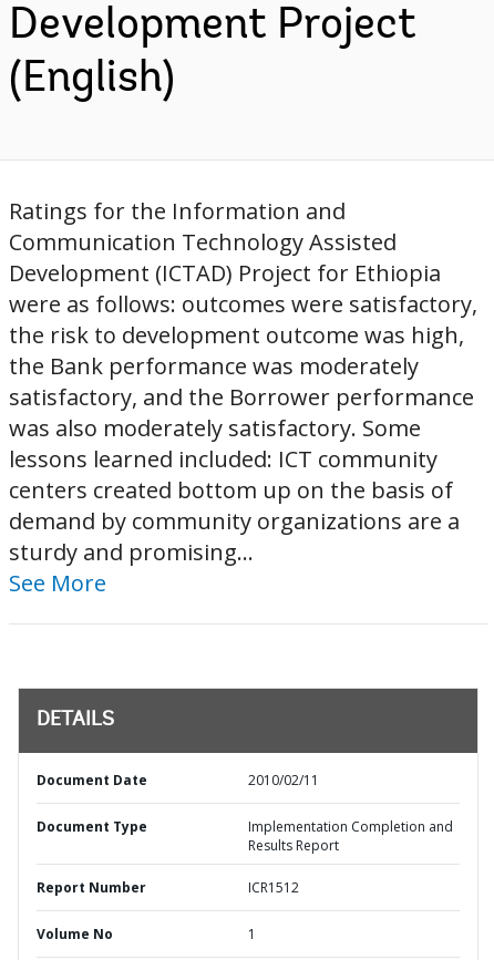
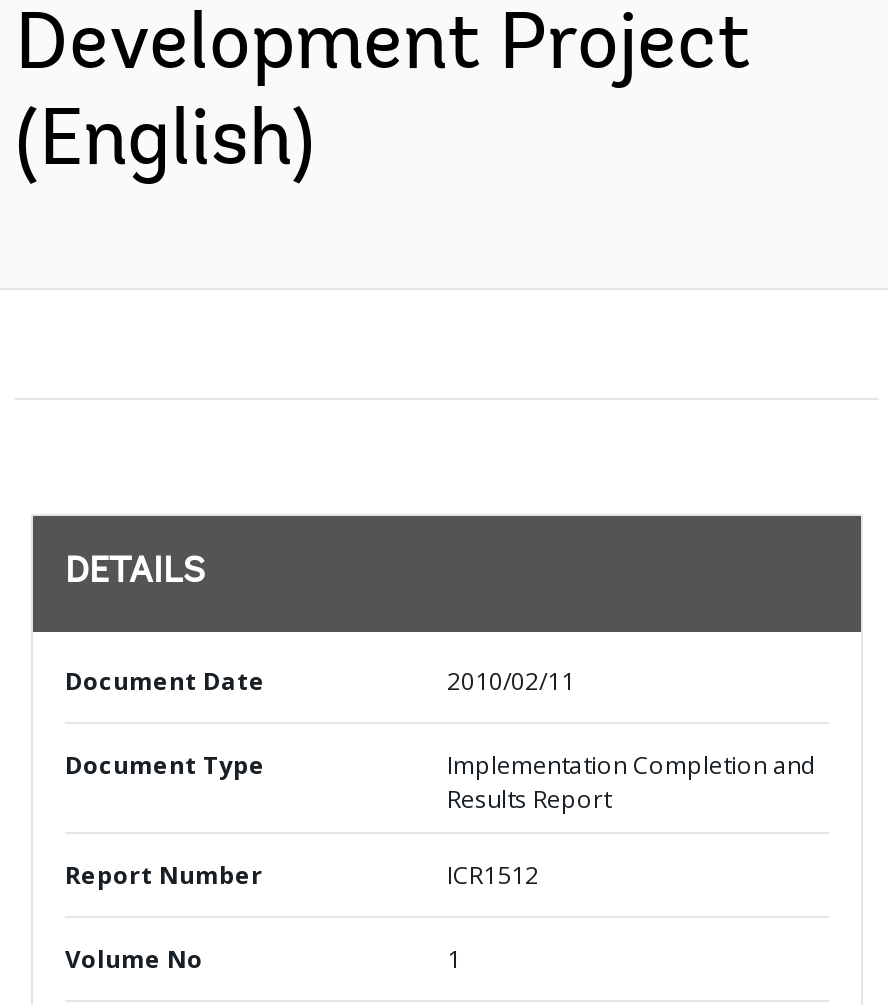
[9,196,477,598] Ratings for the Information and | Communication Technology Assisted | Development (ICTAD) Project for Ethiopia | were as follows: outcomes were satisfactory, | the risk to development outcome was high, | the Bank performance was moderately | satisfactory, and the Borrower performance | was also moderately satisfactory. Some | lessons learned included: ICT community | centers created bottom up on the basis of | demand by community organizations are a | sturdy and promising... | See More -> none

